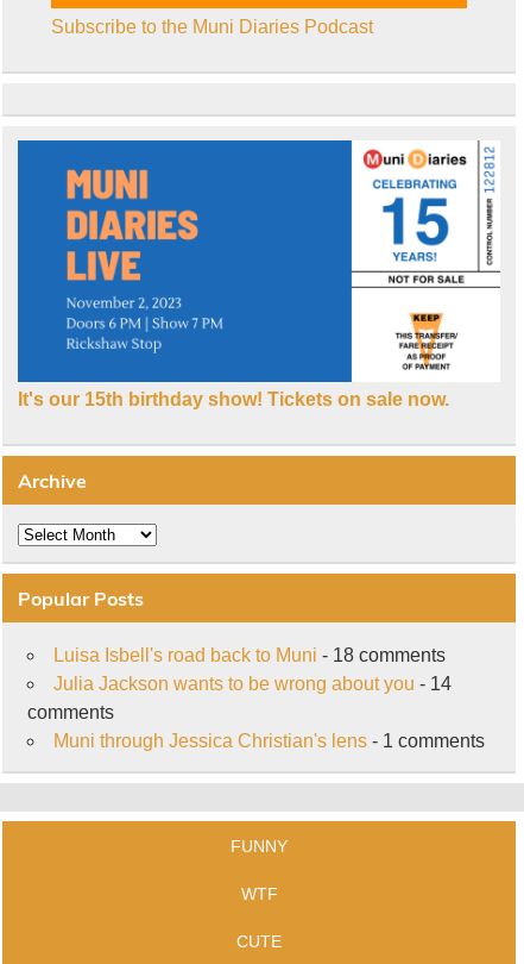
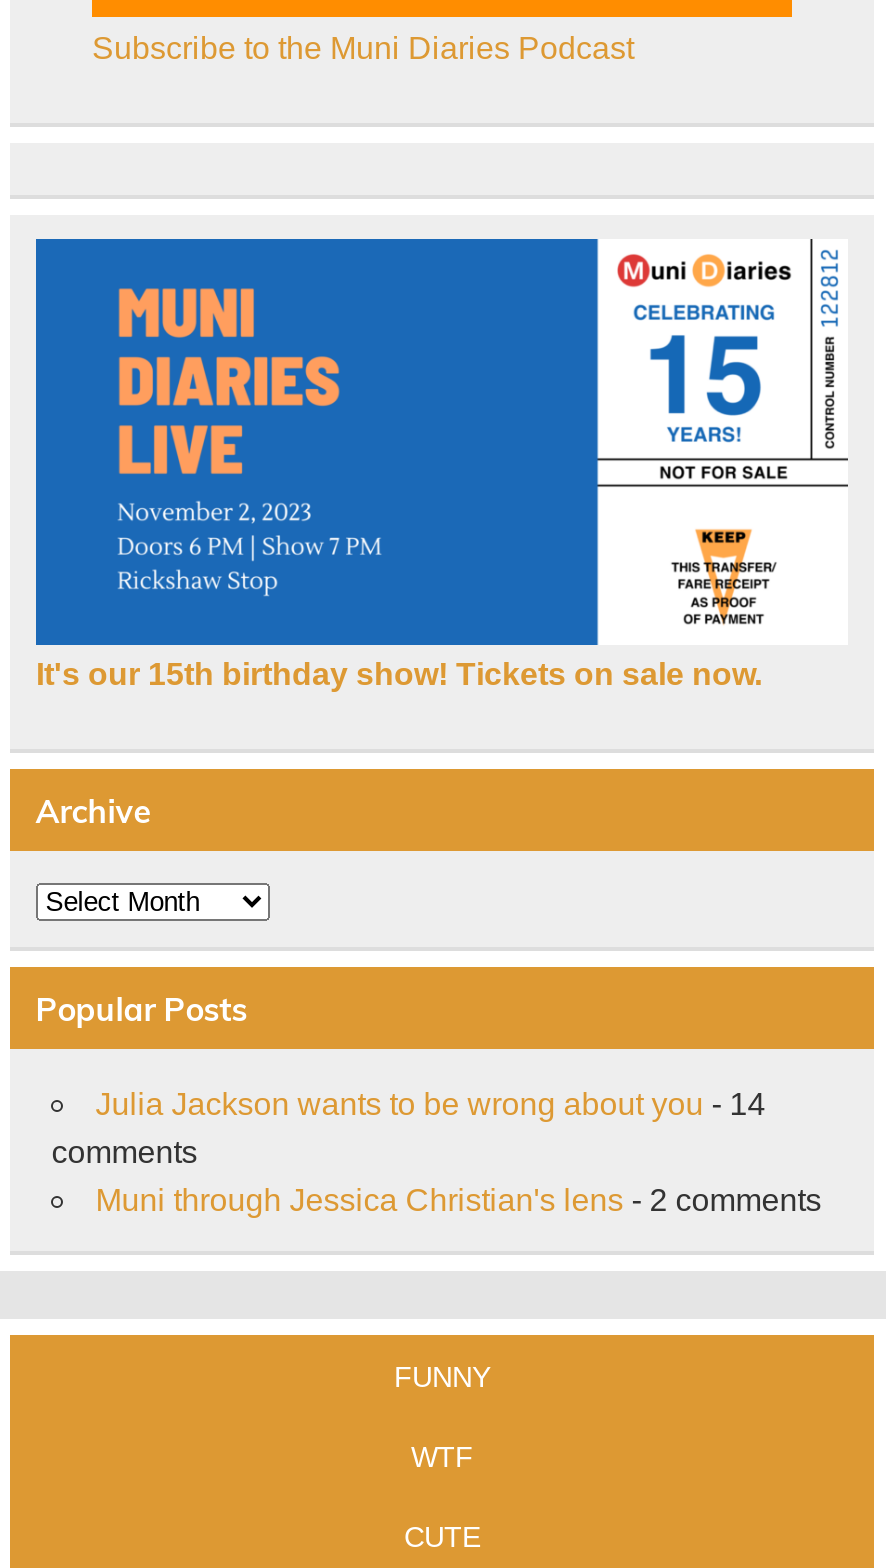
[53,645,445,666] Luisa Isbell's road back to Muni - 18 comments -> none
[53,731,485,751] Muni through Jessica Christian's lens - 1 comments -> [96,1184,822,1218] Muni through Jessica Christian's lens - 2 comments

